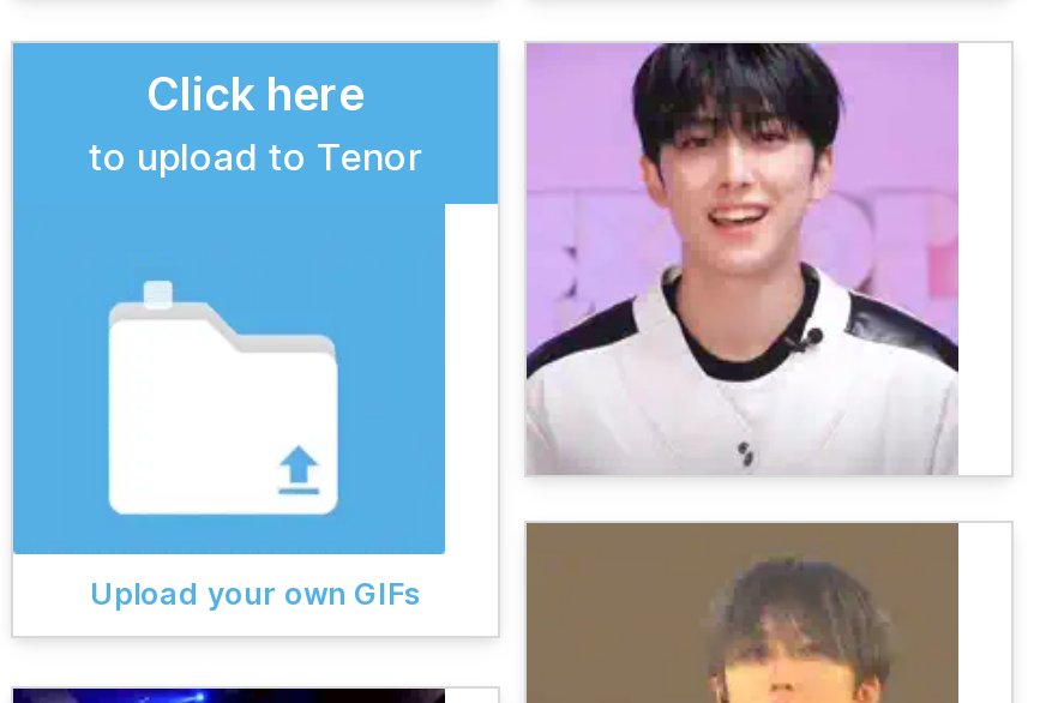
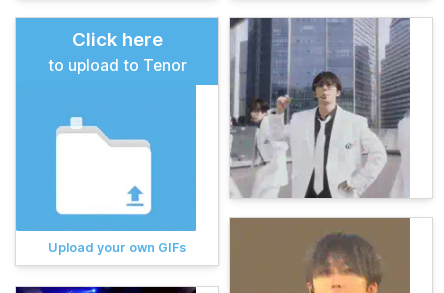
[527,43,958,475] [image] -> [229,17,411,199] [image]

